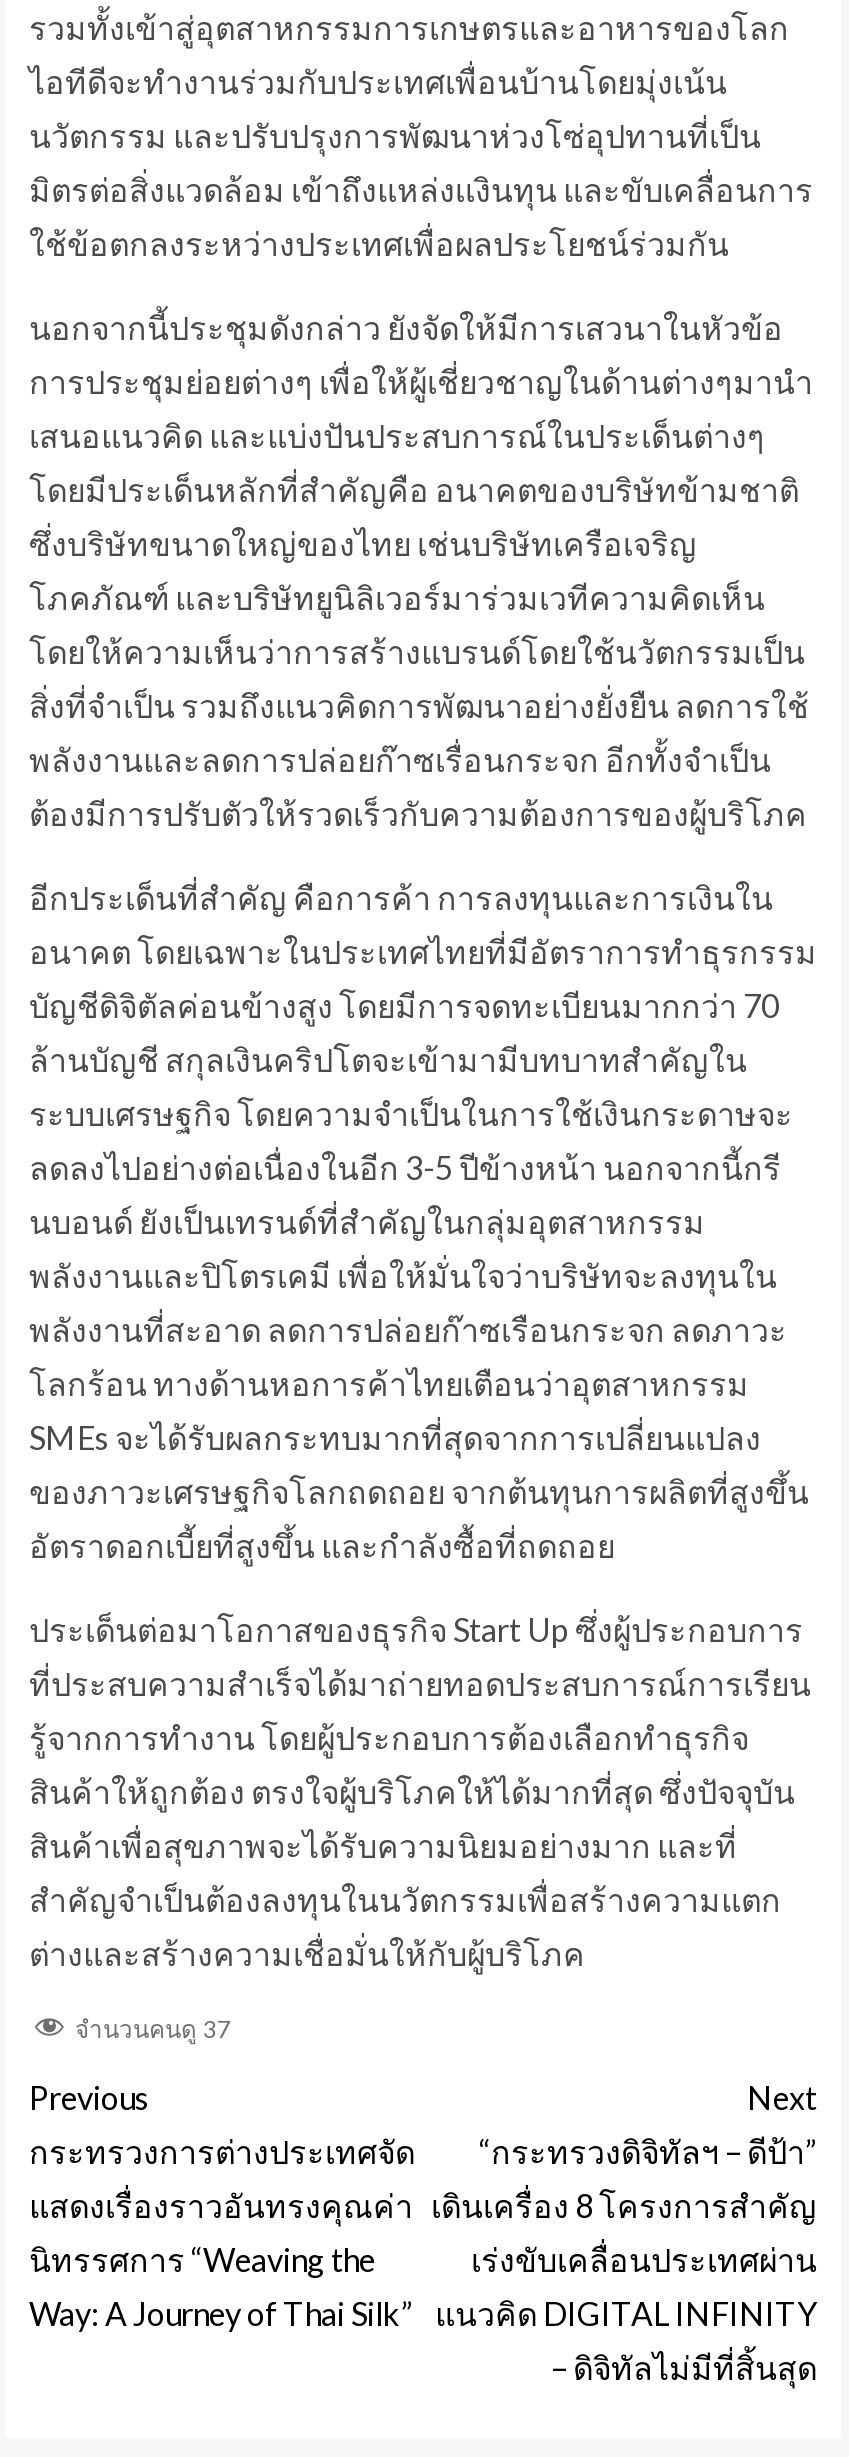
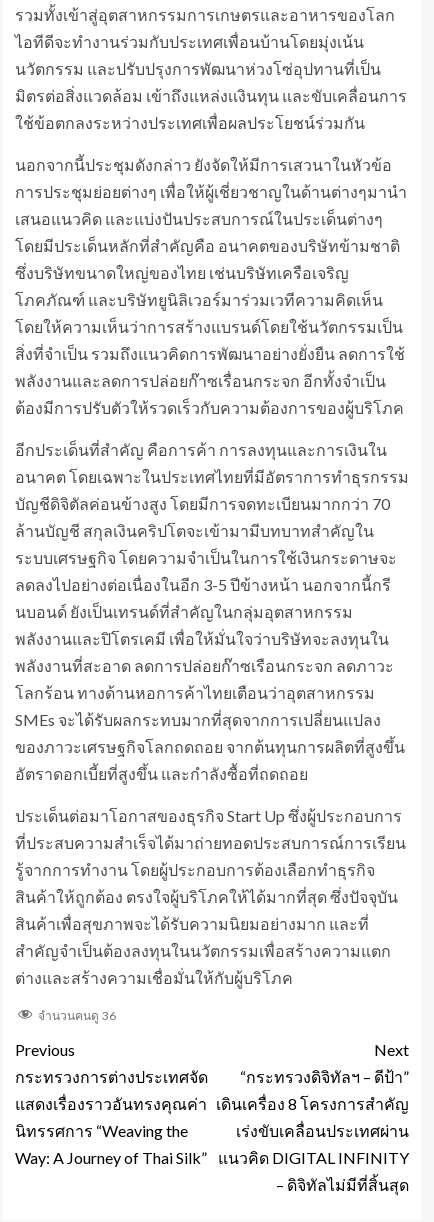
[75,2014,231,2044] จำนวนคนดู 37 -> [38,1008,116,1023] จำนวนคนดู 36

